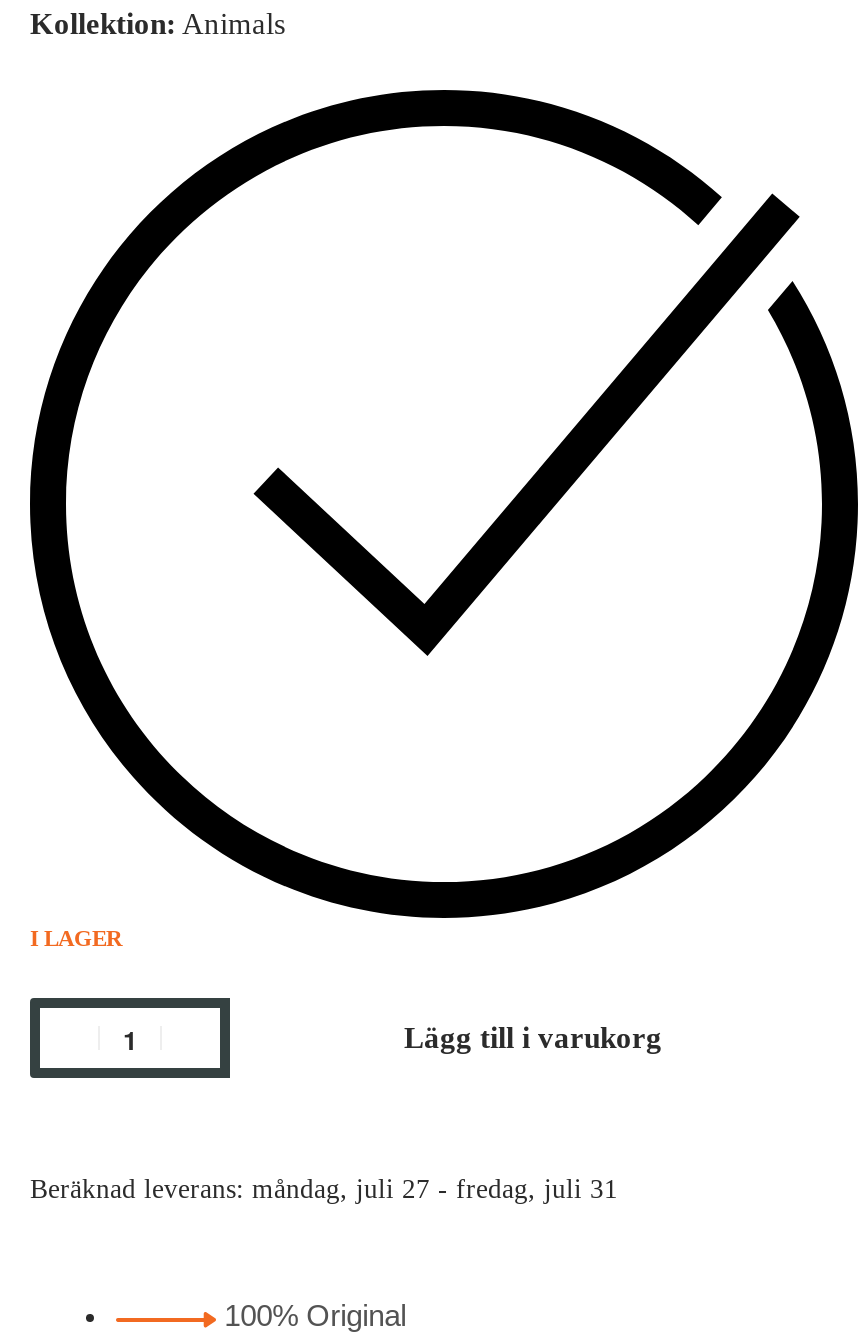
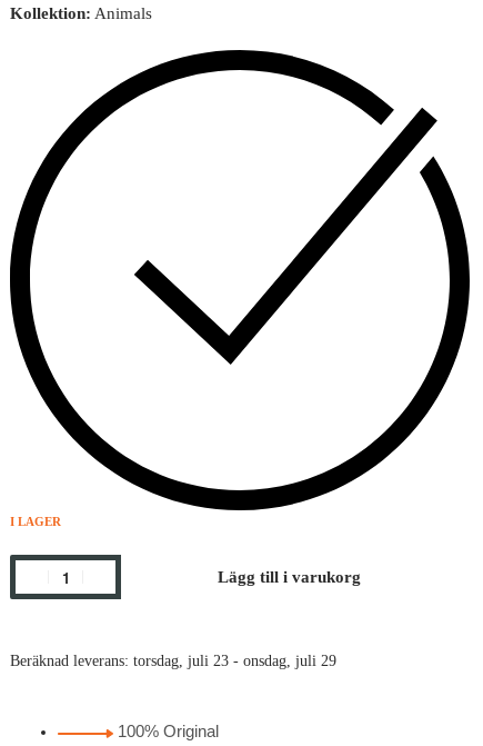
[30,1175,618,1205] Beräknad leverans: måndag, juli 27 - fredag, juli 31 -> [10,653,336,670] Beräknad leverans: torsdag, juli 23 - onsdag, juli 29

